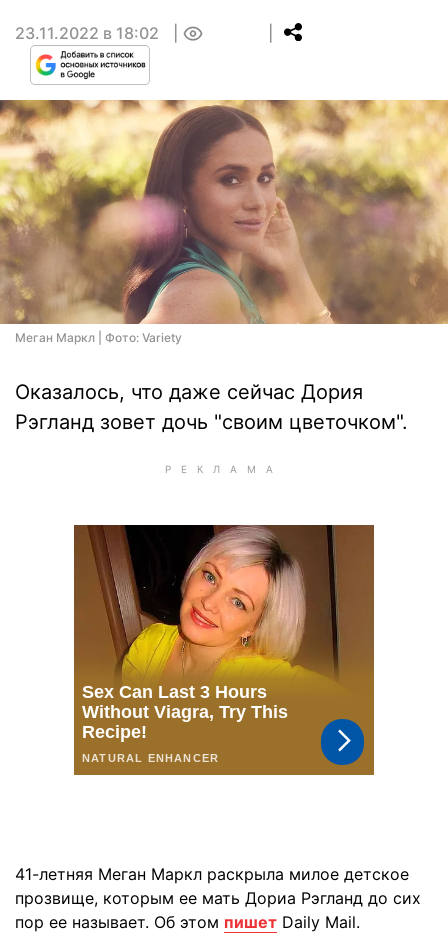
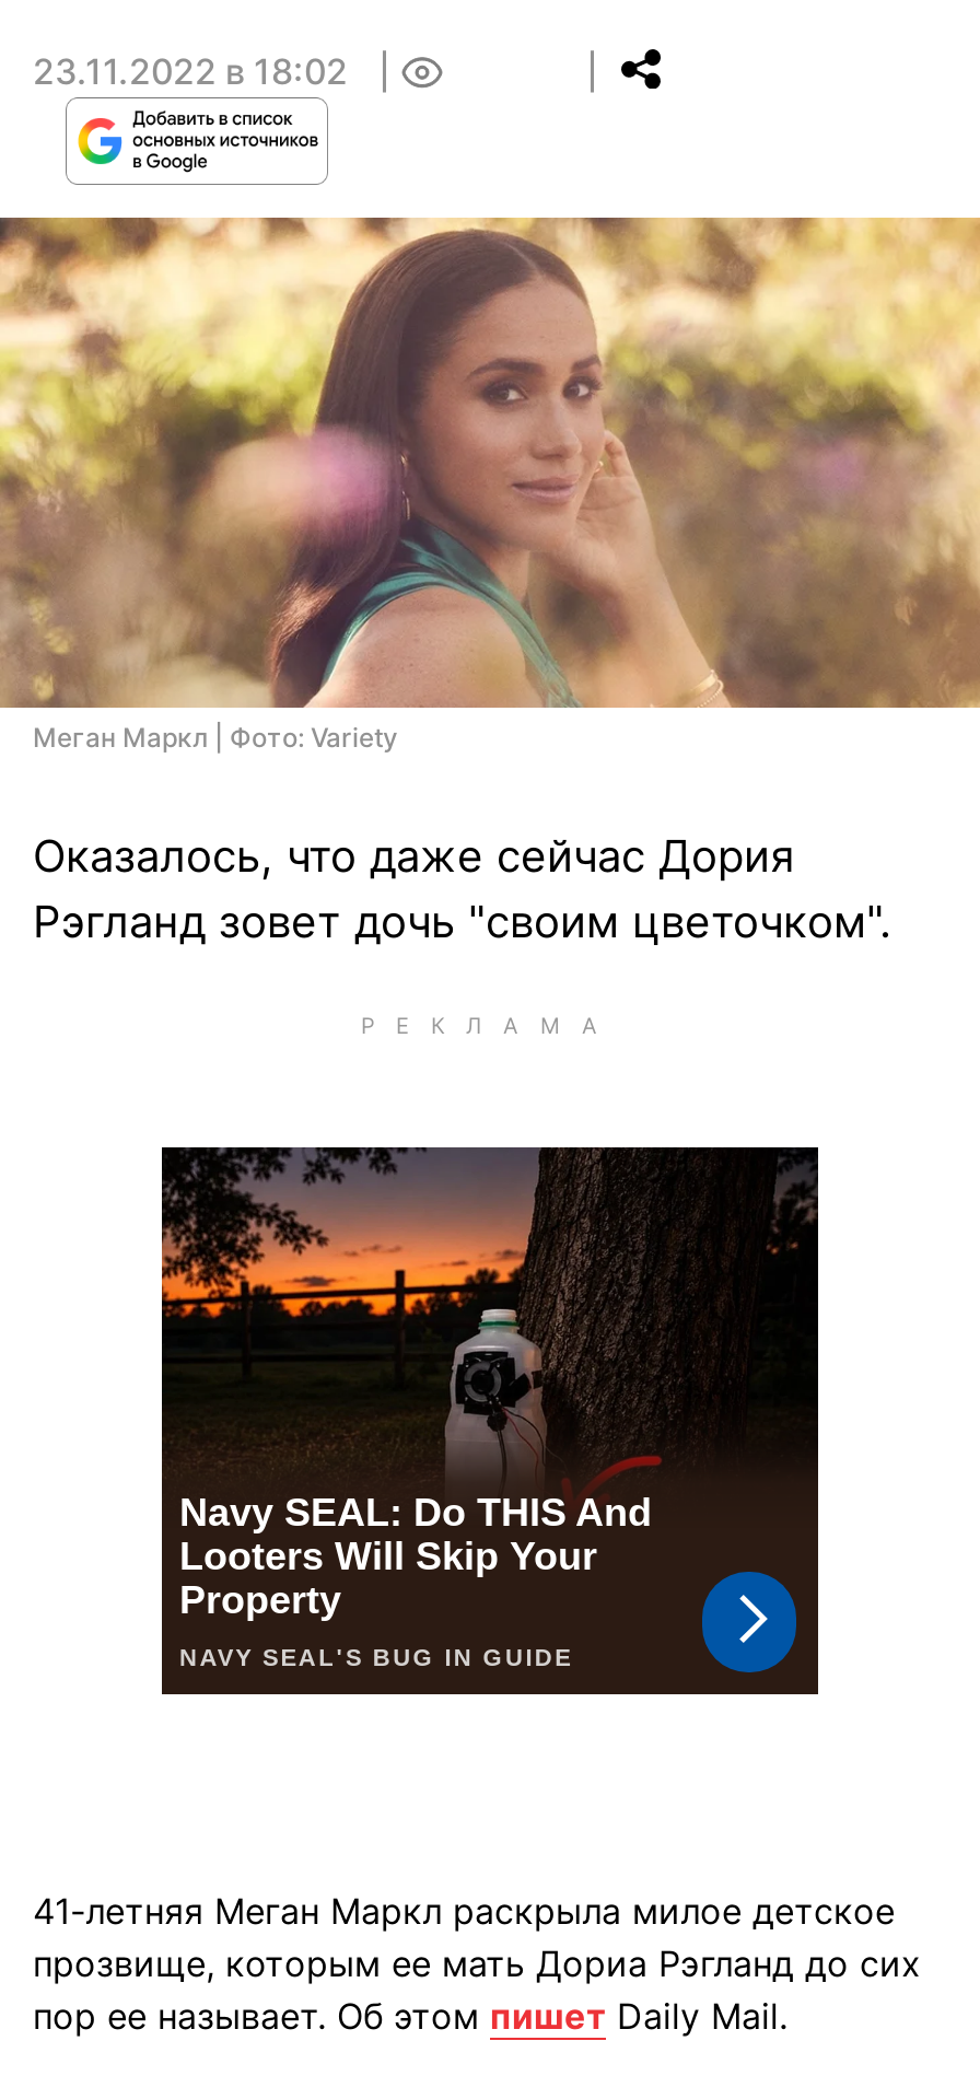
[73,524,375,776] [image] -> [160,1145,820,1696] [image]

